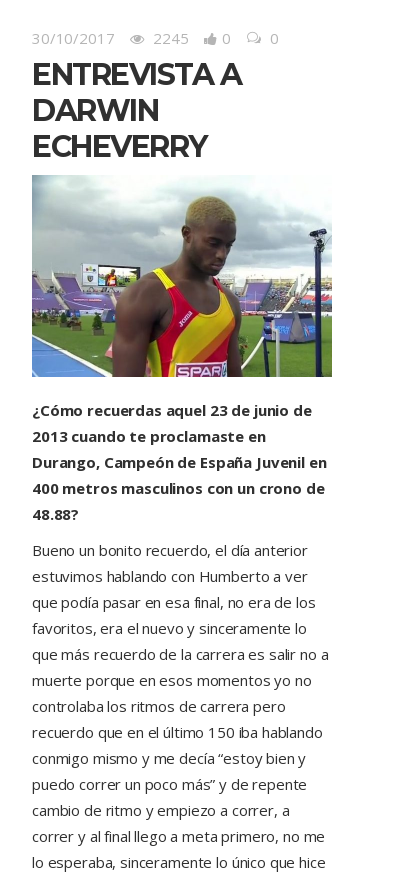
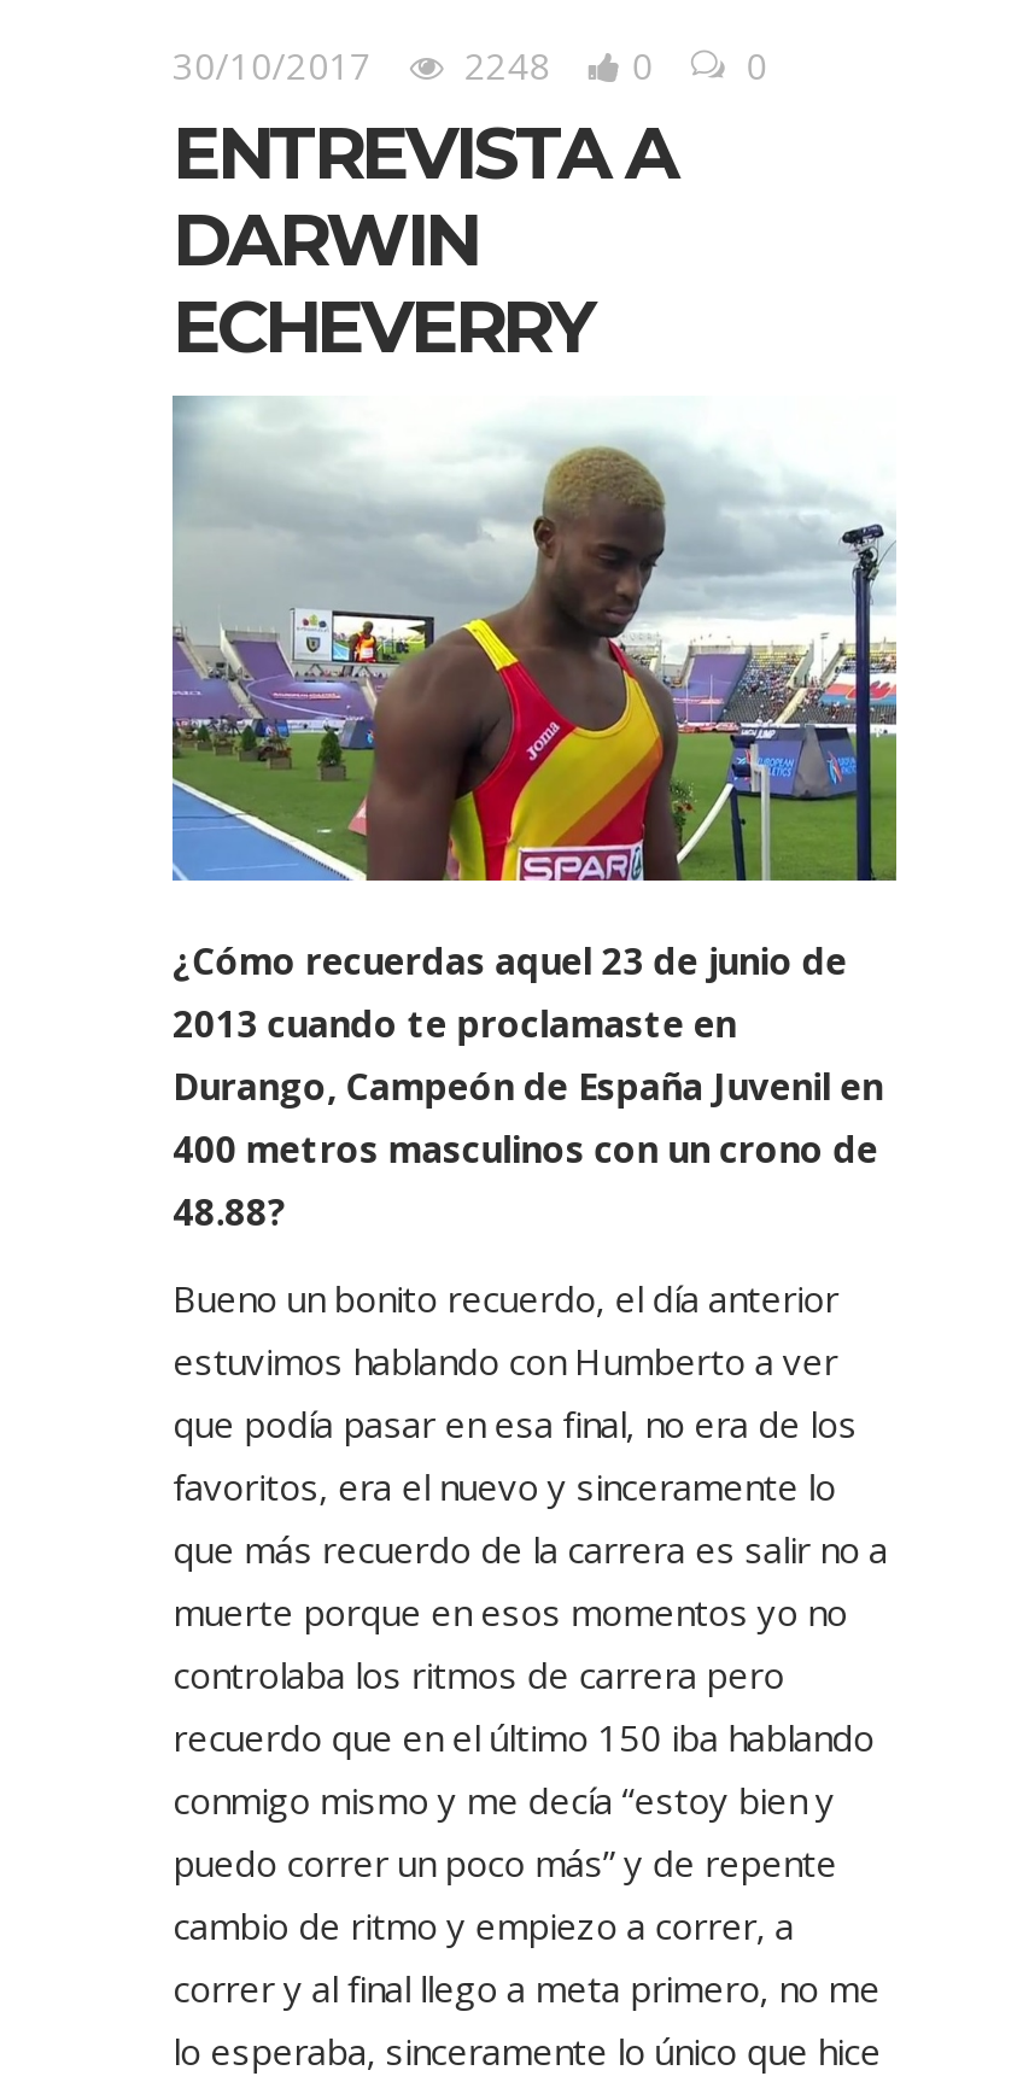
[32,28,278,48] 30/10/2017 2245 0 0 -> [173,40,767,88] 30/10/2017 2248 0 0

